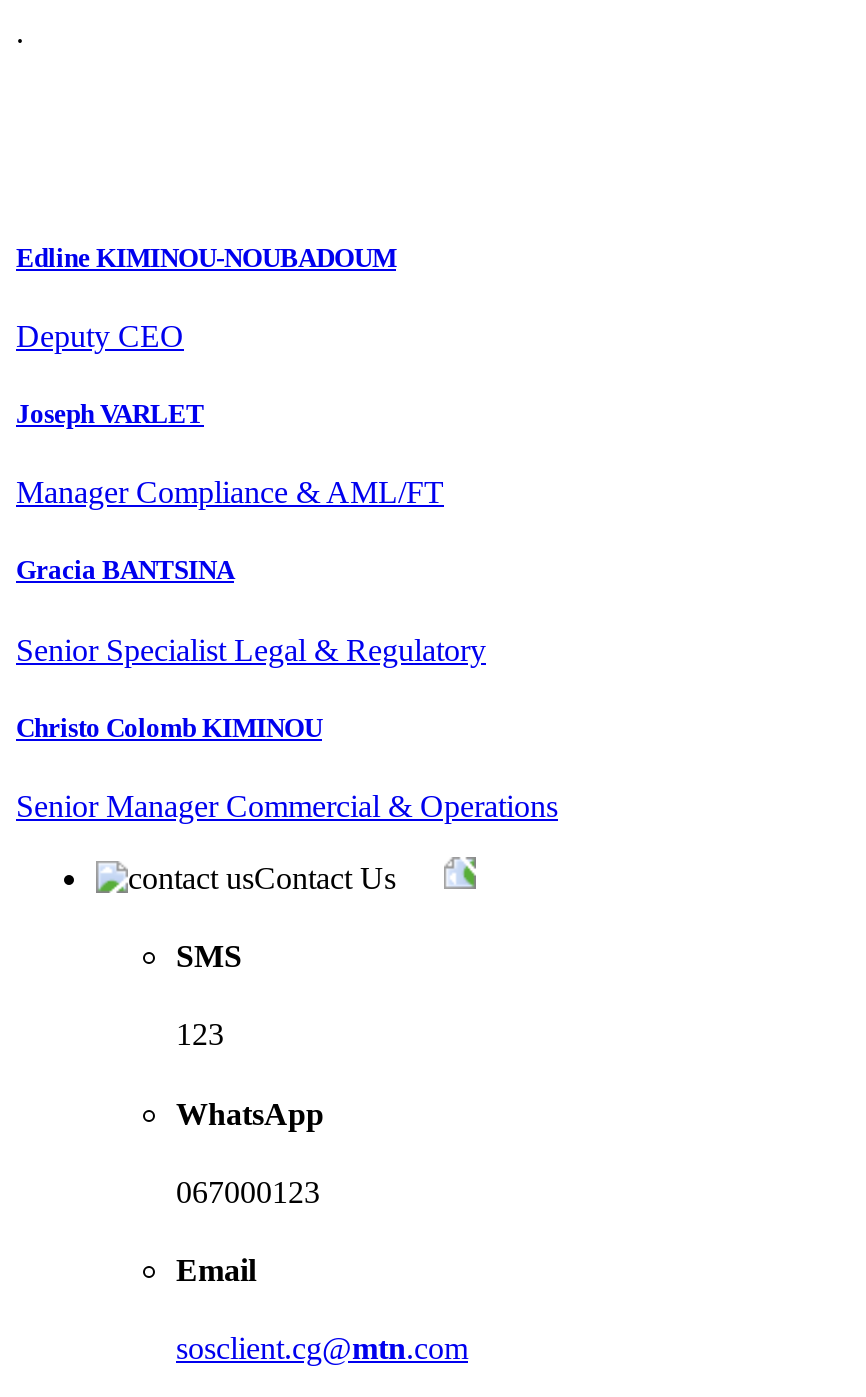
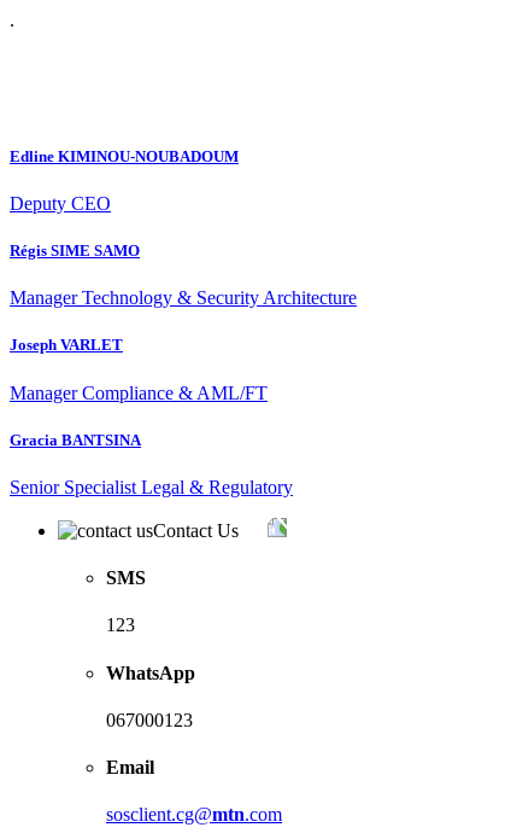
none -> [10,241,357,308] Régis SIME SAMO | Manager Technology & Security Architecture
moved [16,399,486,666] -> [10,336,293,497]: Joseph VARLET | Manager Compliance & AML/FT | Gracia BANTSINA | Senior Specialist Legal & Regulatory
[16,712,558,823] Christo Colomb KIMINOU | Senior Manager Commercial & Operations -> none

